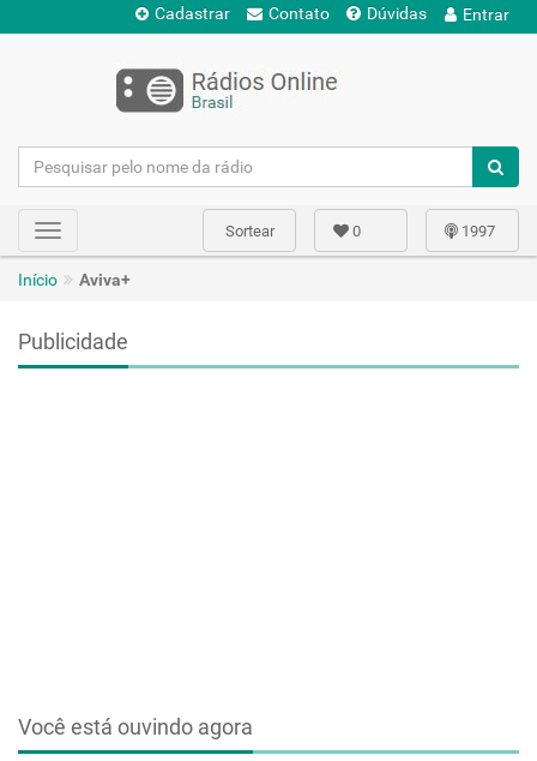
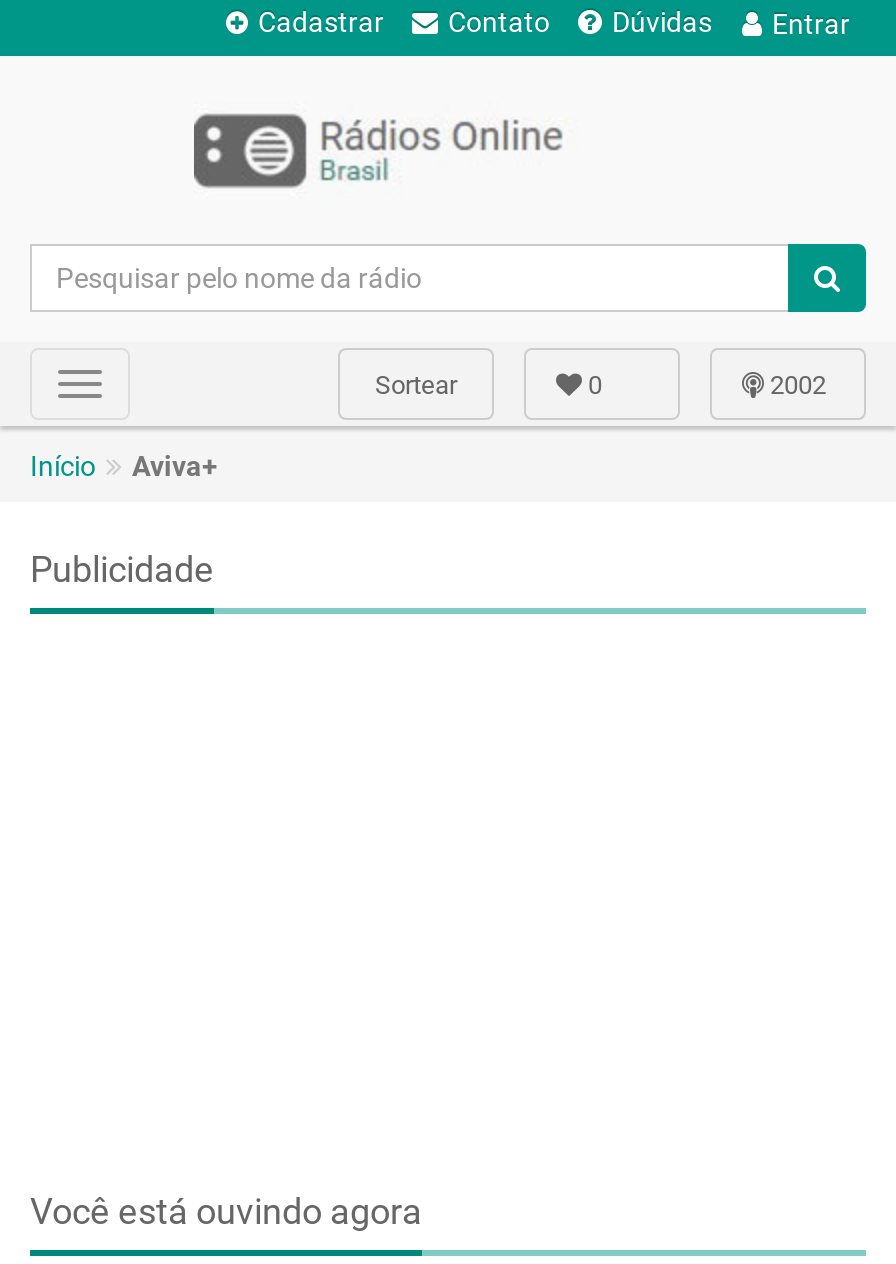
[461,222,495,240] 1997 -> [770,370,826,400] 2002

